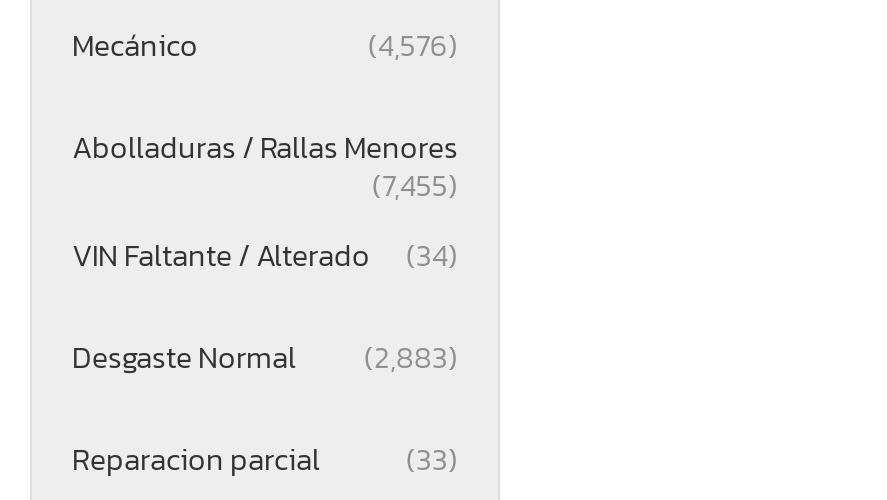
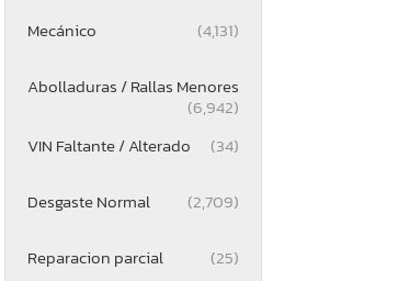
[368,21,458,67] (4,576) -> [197,17,239,42] (4,131)
[372,161,458,207] (7,455) -> [187,94,239,119] (6,942)
[72,333,458,379] Desgaste Normal (2,883) -> [27,188,239,213] Desgaste Normal (2,709)
[72,435,458,481] Reparacion parcial (33) -> [27,244,239,269] Reparacion parcial (25)

